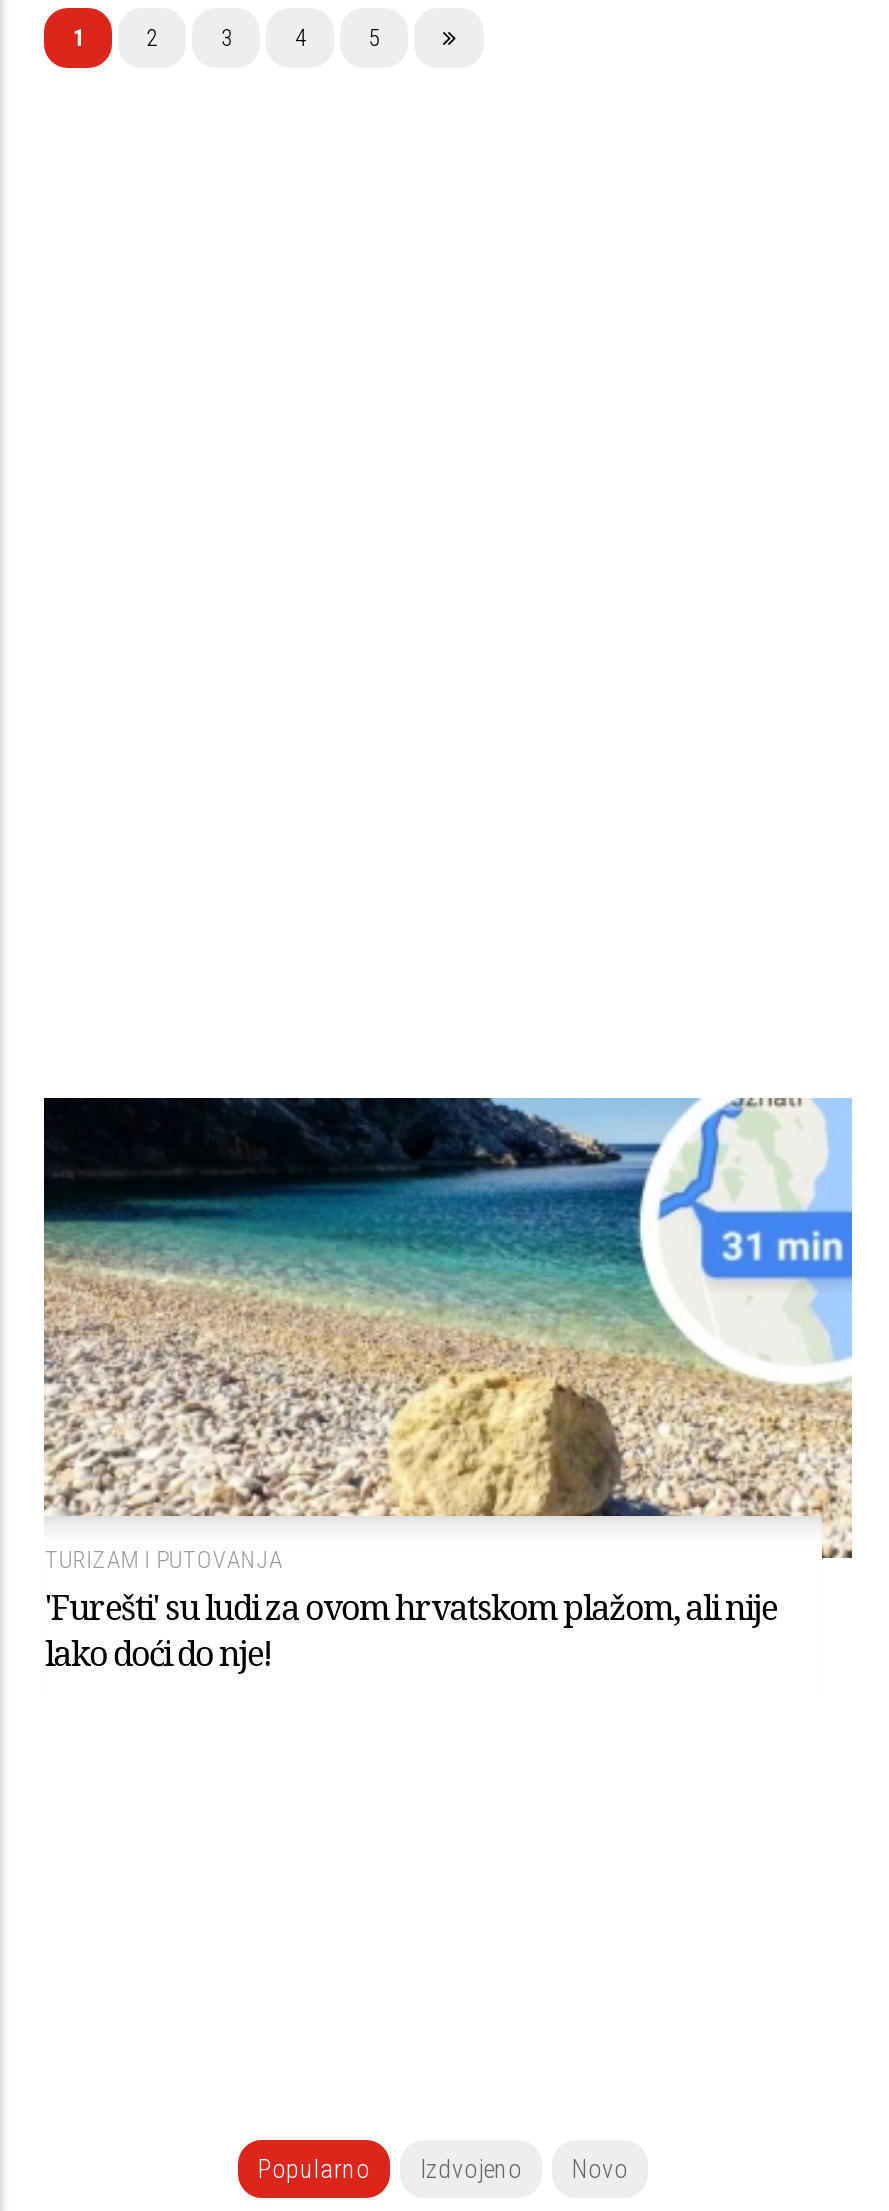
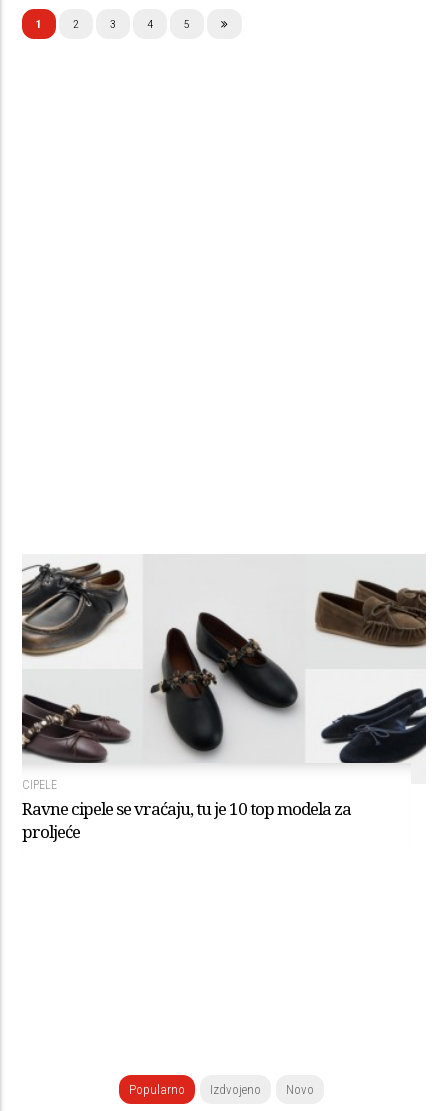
[42,1096,854,1677] [image] | TURIZAM I PUTOVANJA | 'Furešti' su ludi za ovom hrvatskom plažom, ali nije | lako doći do nje! -> [21,554,427,843] [image] | CIPELE | Ravne cipele se vraćaju, tu je 10 top modela za | proljeće

